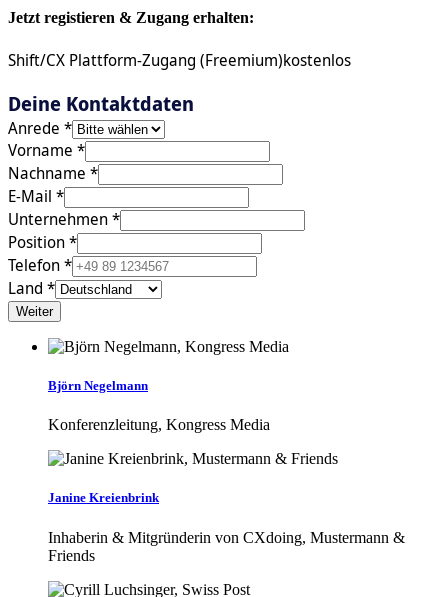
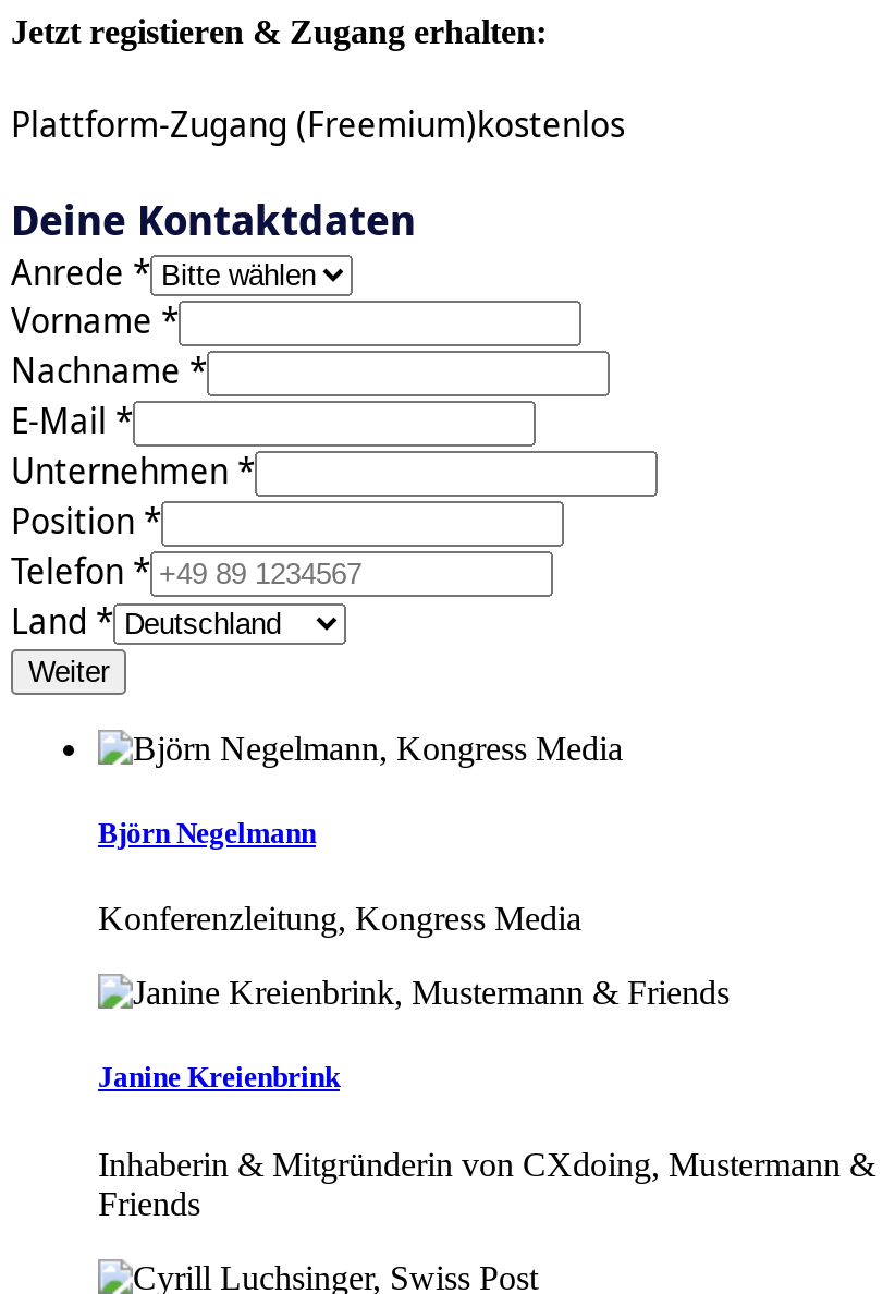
[8,49,351,71] Shift/CX Plattform-Zugang (Freemium)kostenlos -> [11,99,625,147] Plattform-Zugang (Freemium)kostenlos

